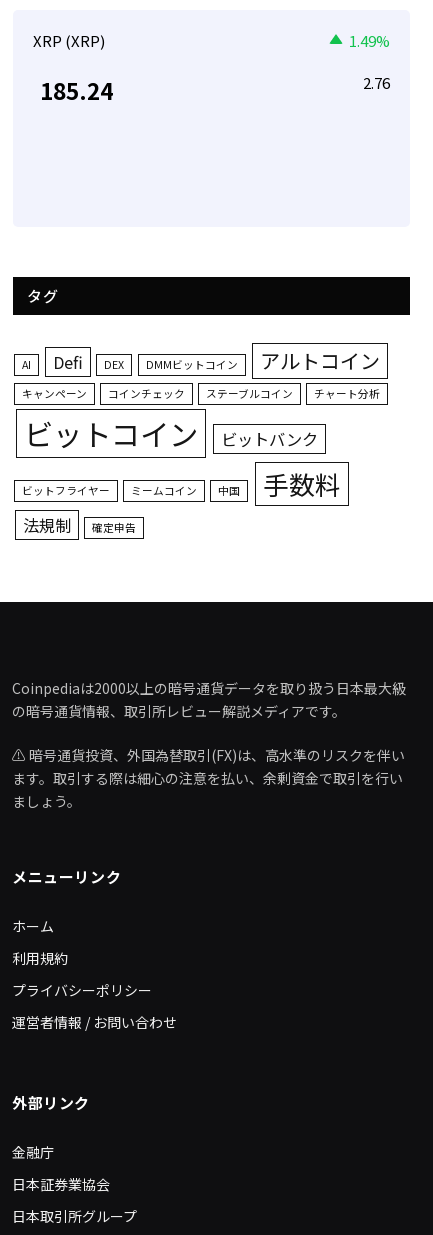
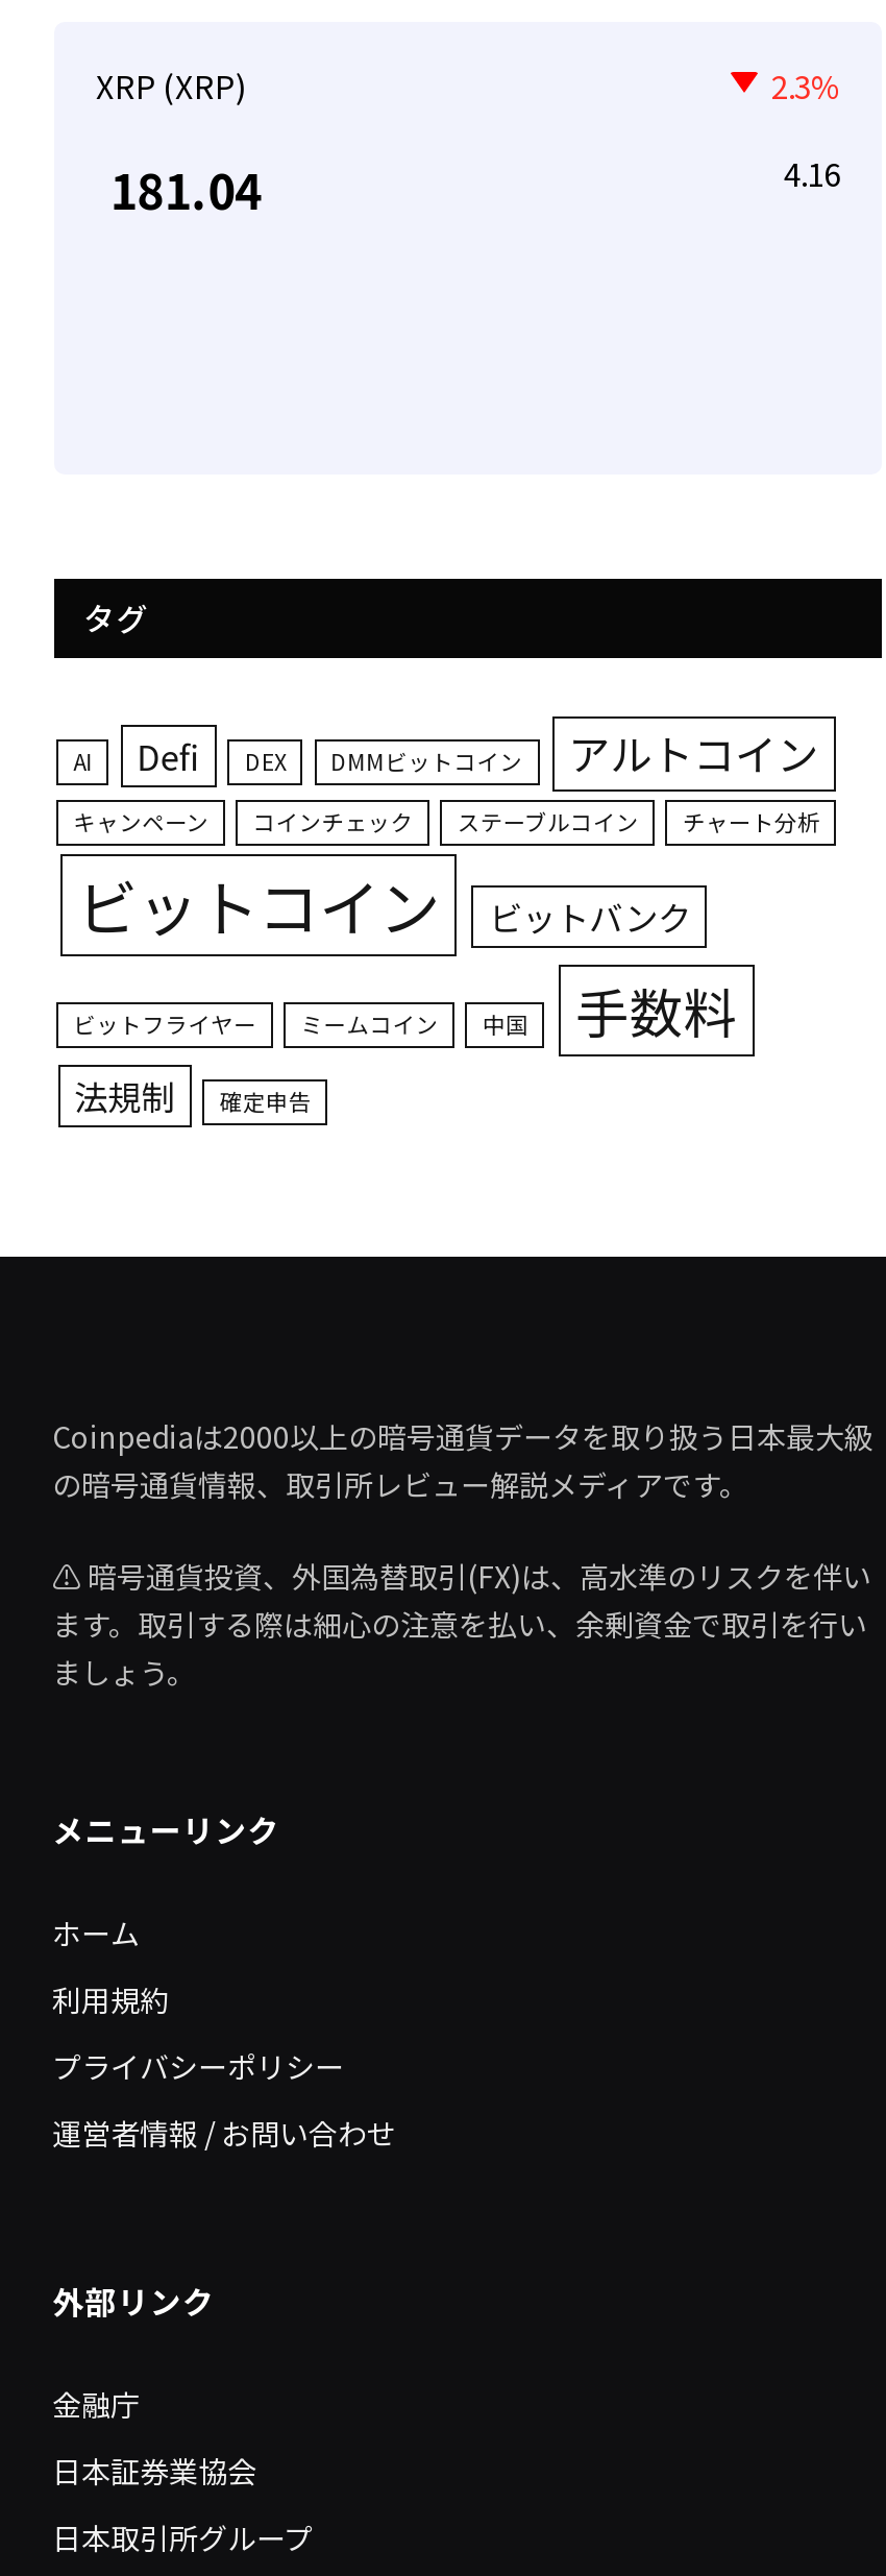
[349,30,390,51] 1.49% -> [771,63,840,107] 2.3%
[40,74,113,106] 185.24 -> [110,155,262,221] 181.04
[363,72,390,93] 2.76 -> [784,151,840,195] 4.16

